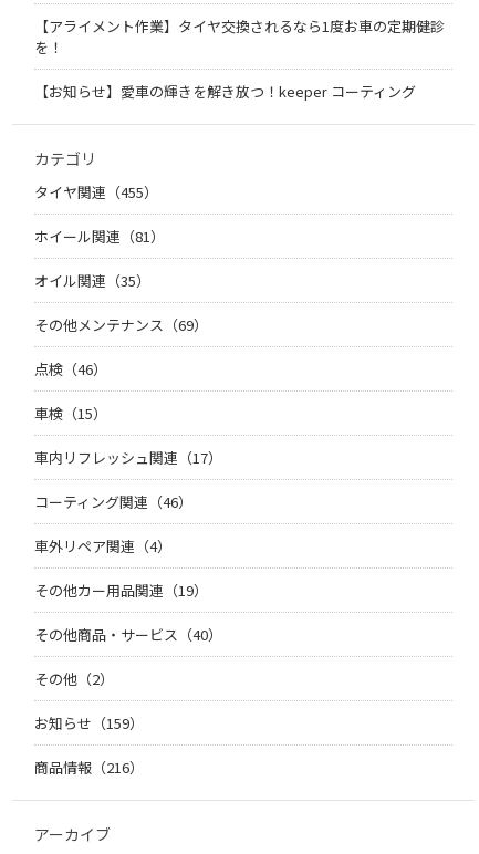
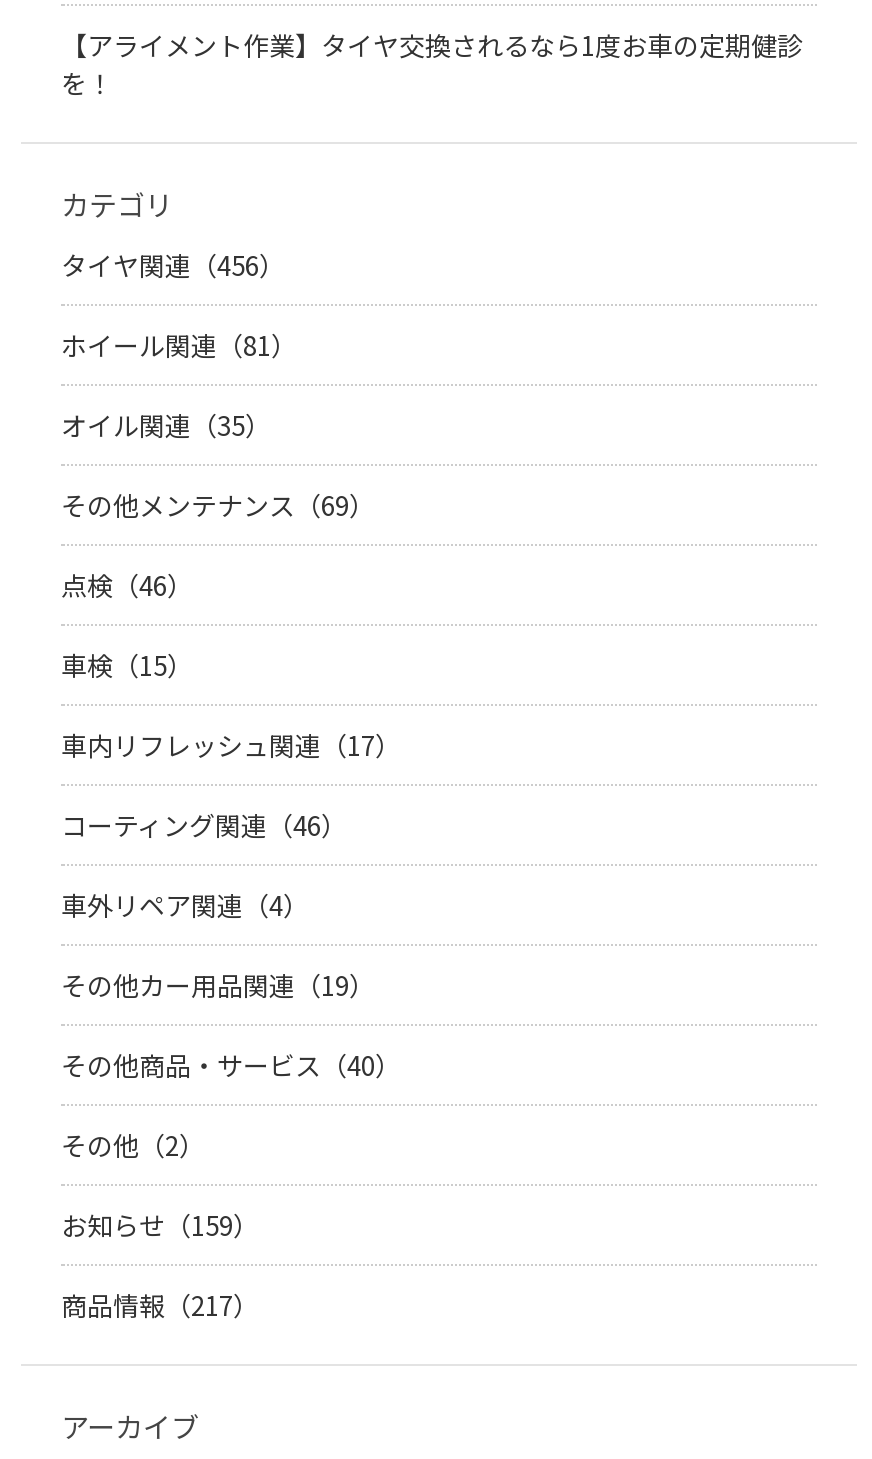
[34,81,416,102] 【お知らせ】愛車の輝きを解き放つ！keeper コーティング -> none
[34,182,158,203] タイヤ関連（455） -> [61,247,285,285] タイヤ関連（456）
[34,757,144,778] 商品情報（216） -> [61,1287,259,1325] 商品情報（217）

